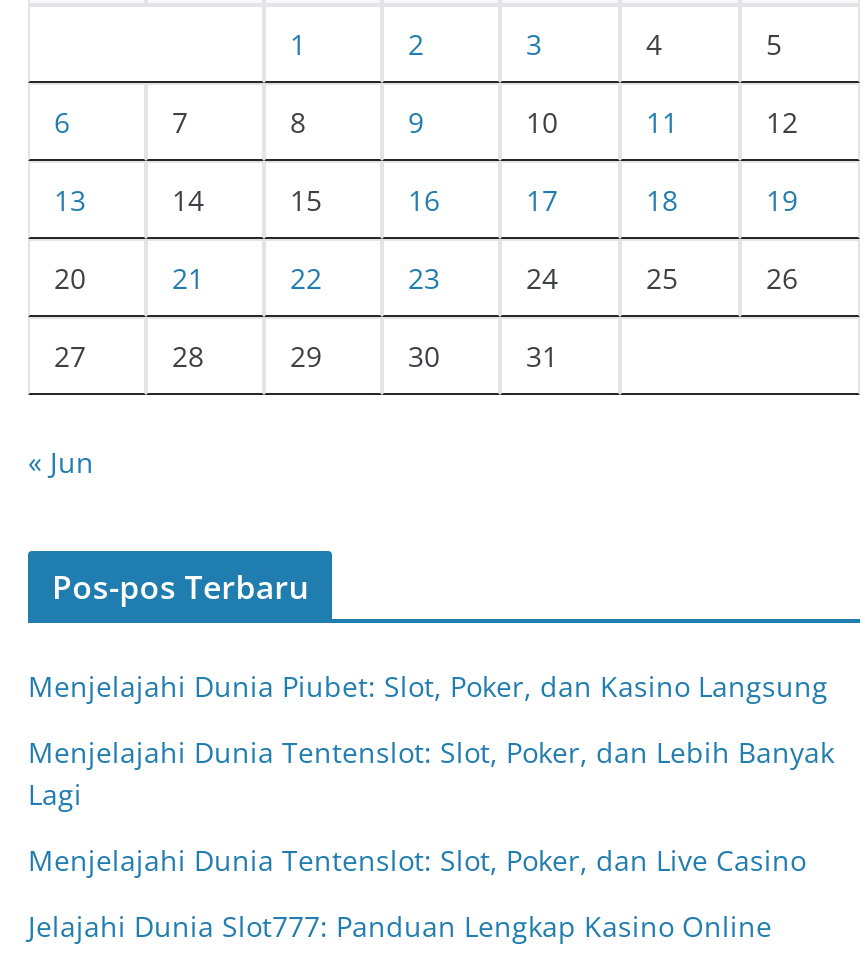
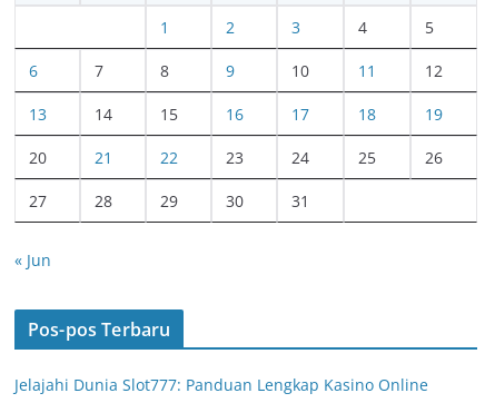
[28,667,834,879] Menjelajahi Dunia Piubet: Slot, Poker, dan Kasino Langsung | Menjelajahi Dunia Tentenslot: Slot, Poker, dan Lebih Banyak | Lagi | Menjelajahi Dunia Tentenslot: Slot, Poker, dan Live Casino -> none

